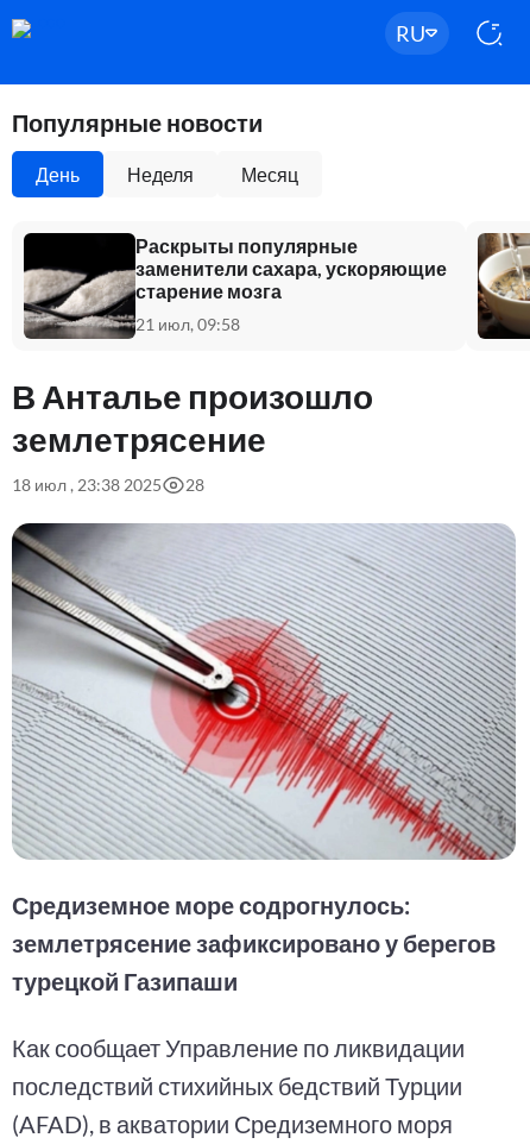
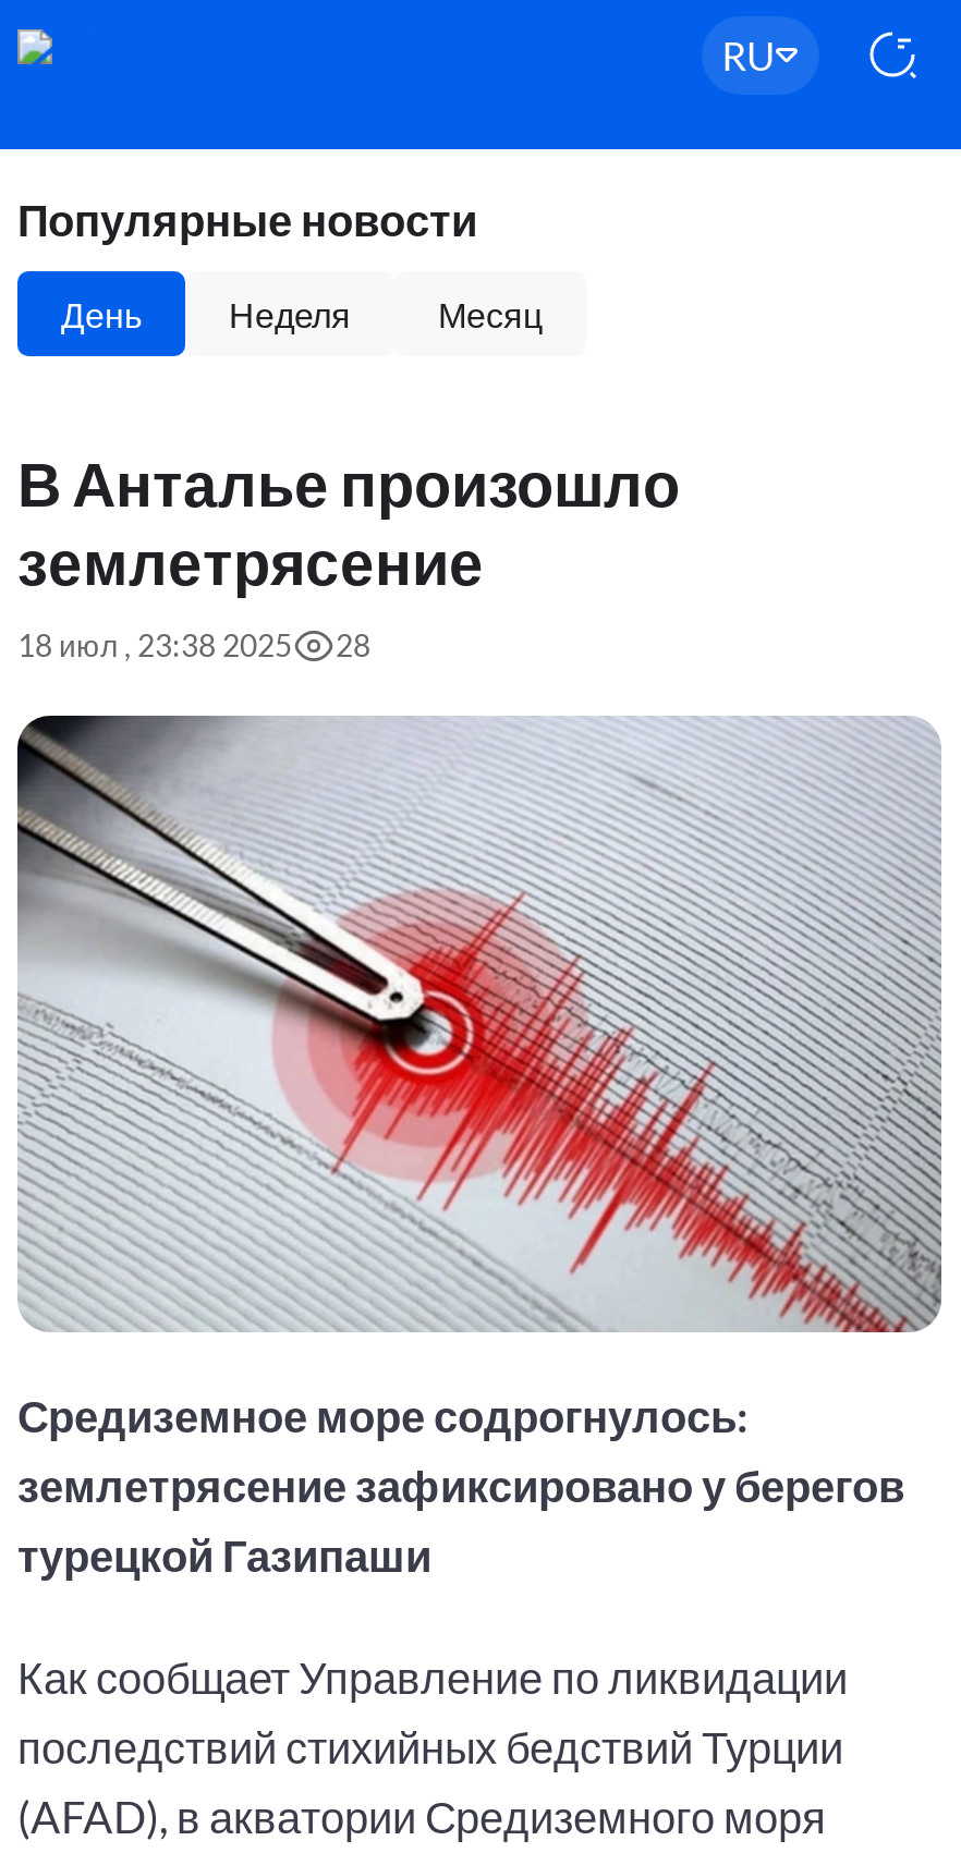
[23,232,447,340] [image] | Раскрыты популярные | заменители сахара, ускоряющие | старение мозга | 21 июл, 09:58 -> none
[477,232,526,340] [image] -> none

